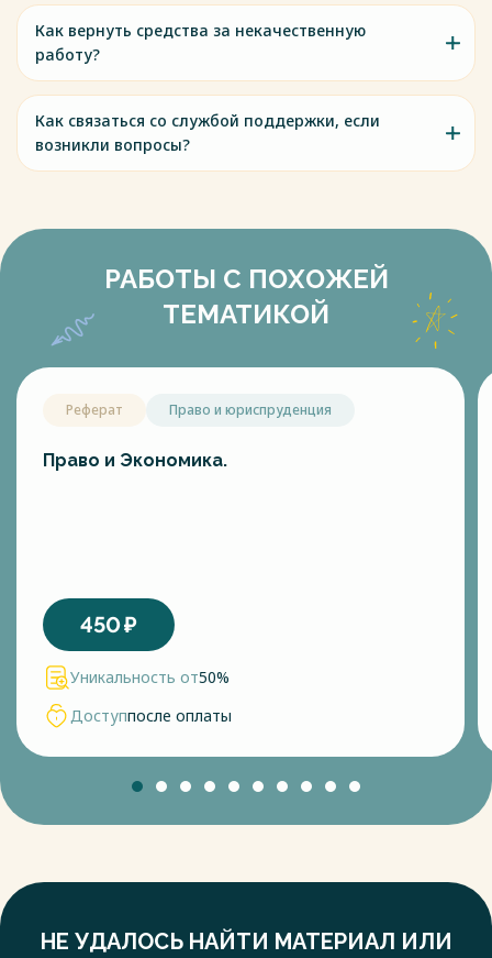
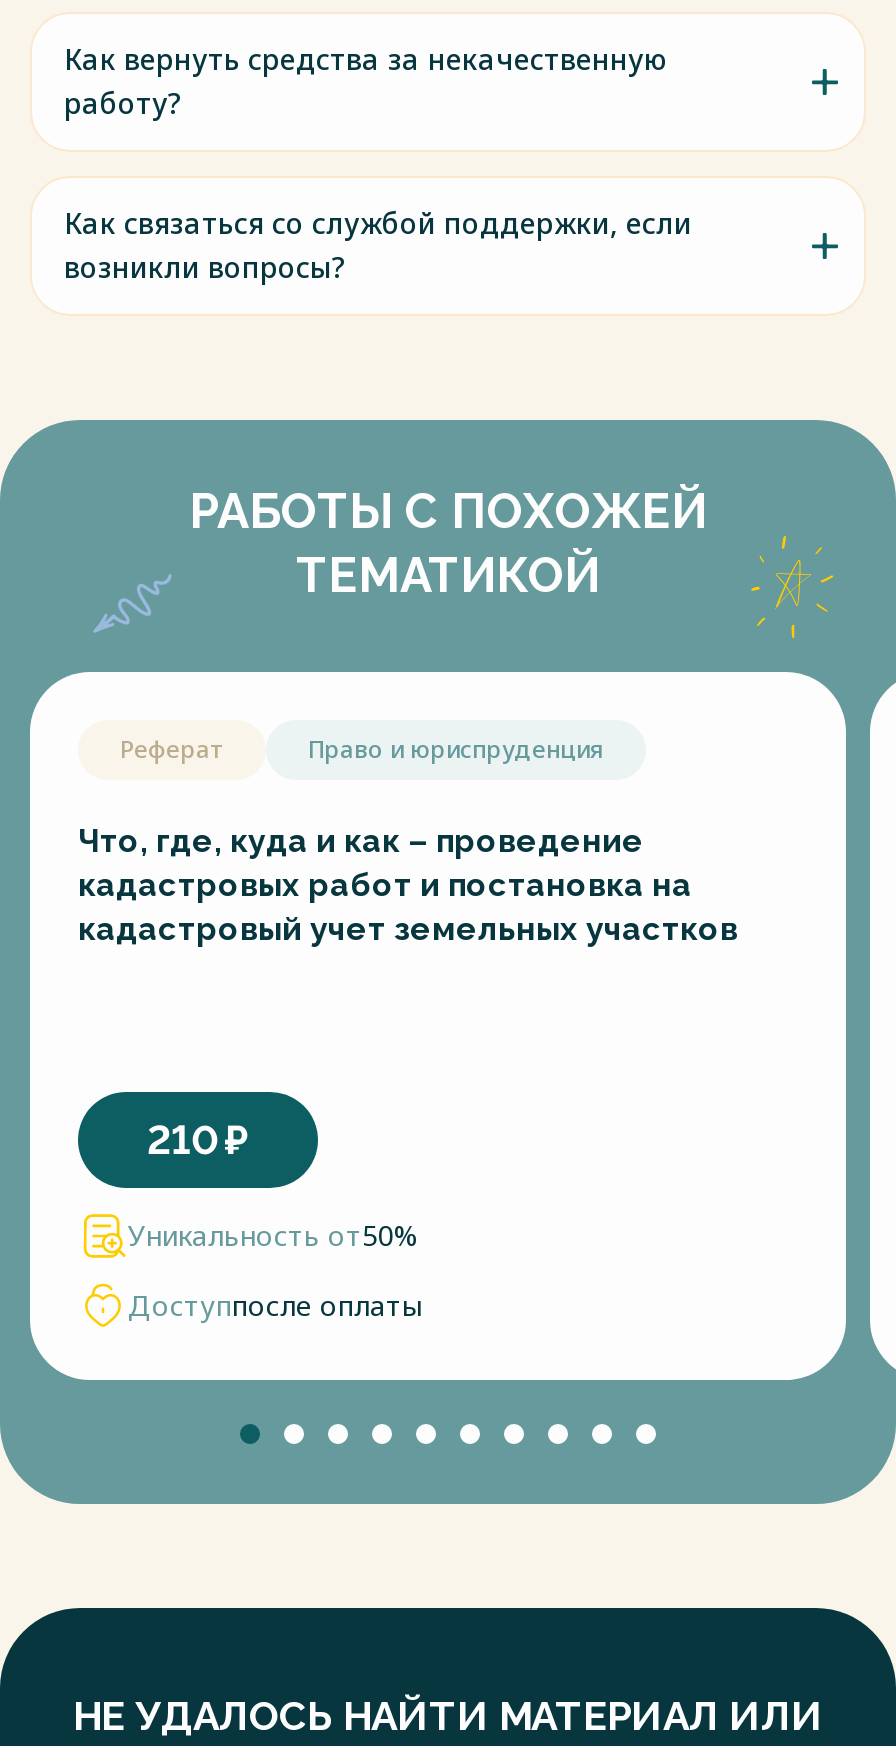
[43,450,227,471] Право и Экономика. -> [78,822,738,948] Что, где, куда и как – проведение | кадастровых работ и постановка на | кадастровый учет земельных участков
[80,612,137,638] 450 ₽ -> [147,1116,249,1164] 210 ₽

